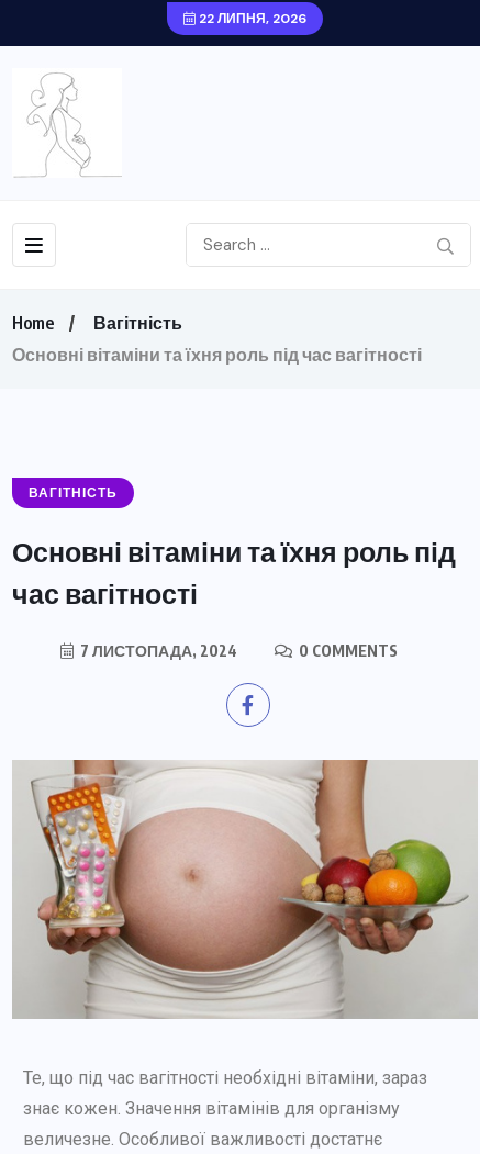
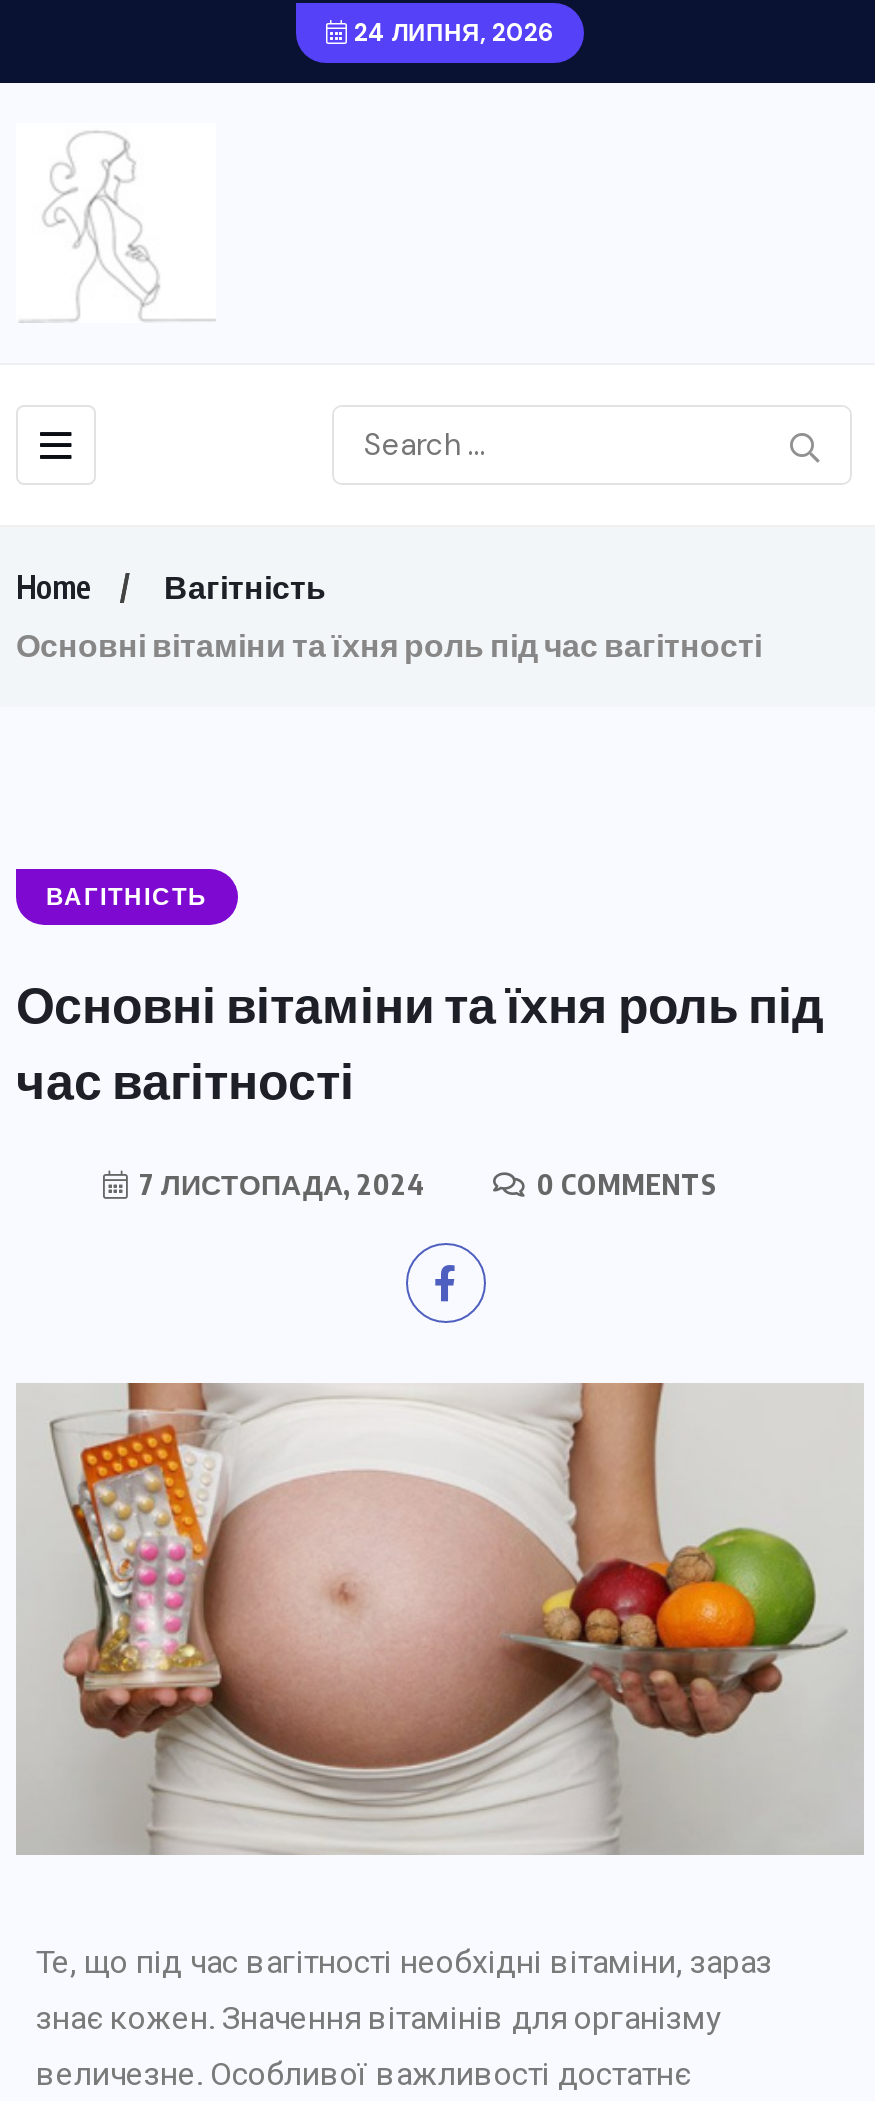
[196,10,306,27] 22 ЛИПНЯ, 2026 -> [348,17,554,49] 24 ЛИПНЯ, 2026

